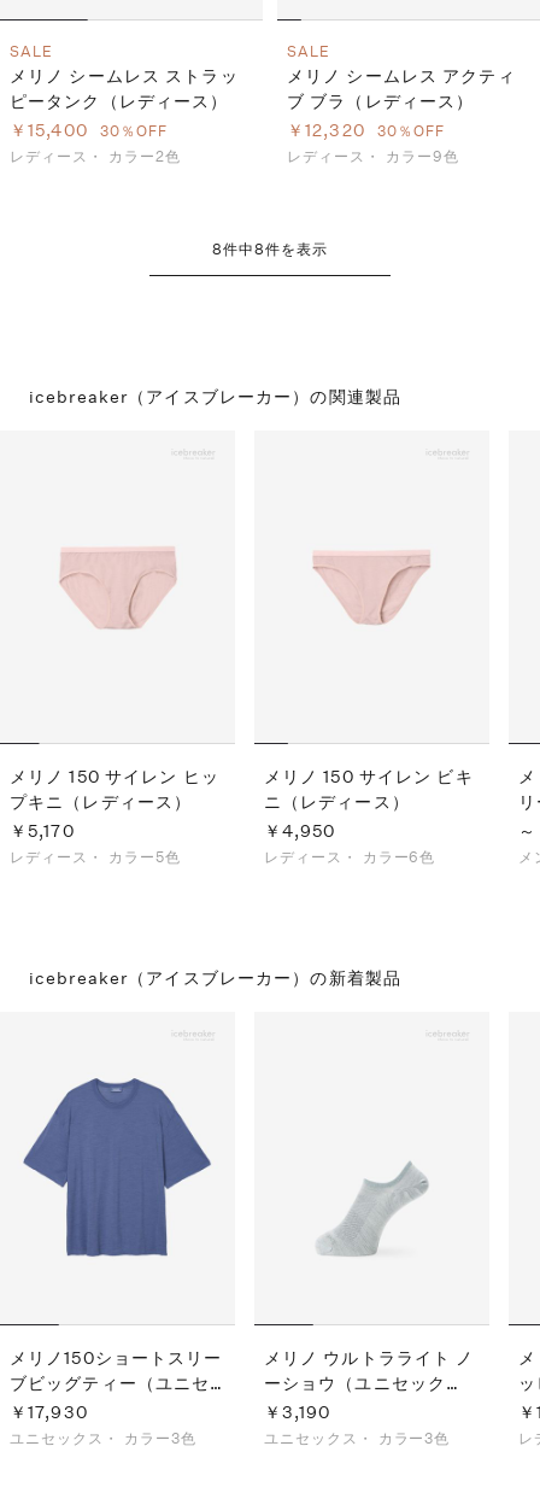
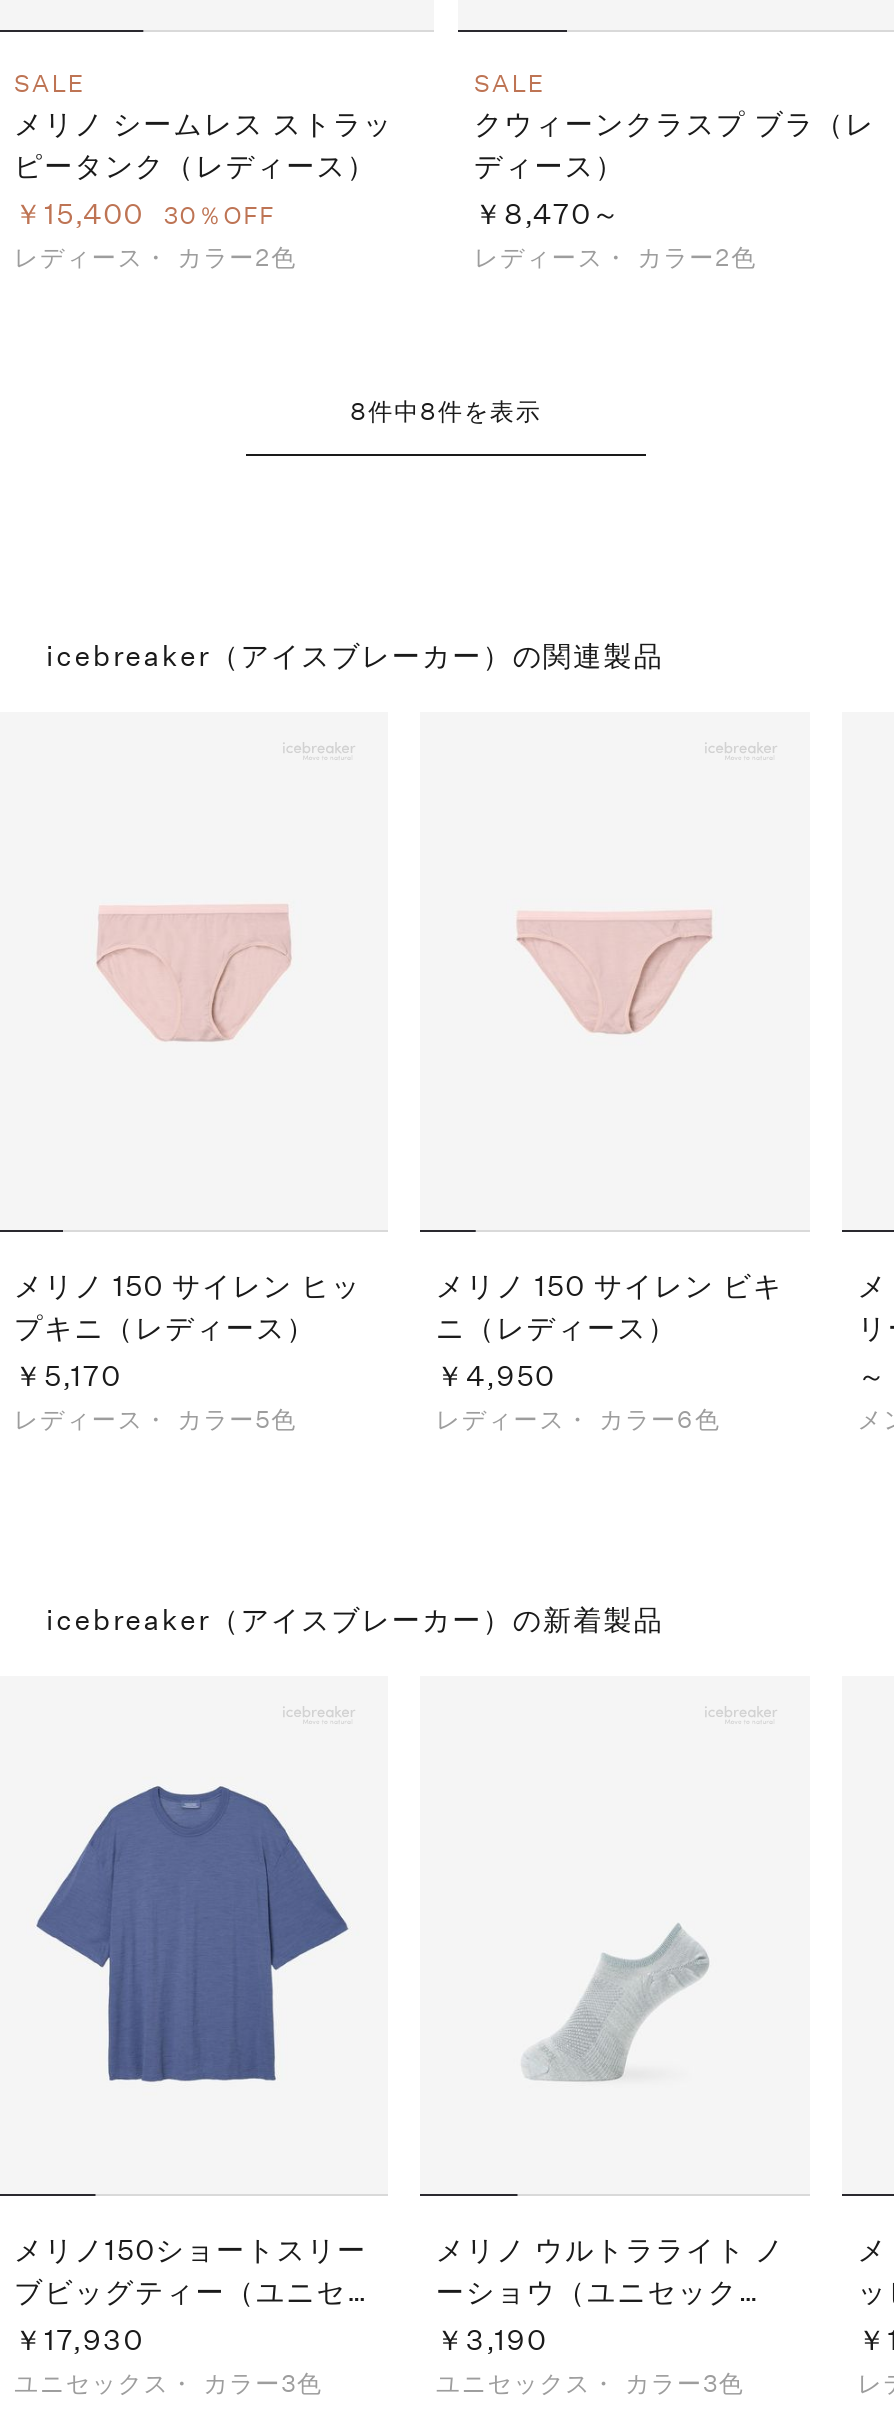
[287,63,516,165] メリノ シームレス アクティ | ブ ブラ（レディース） | ￥12,320 | 30％OFF | レディース・カラー9色 -> [474,103,875,271] クウィーンクラスプ ブラ（レ | ディース） | ￥8,470～ | レディース・カラー2色

